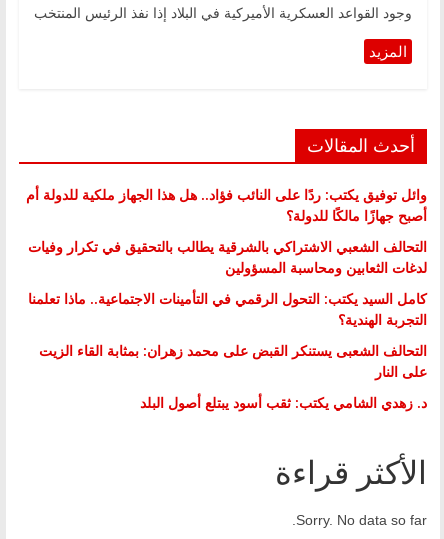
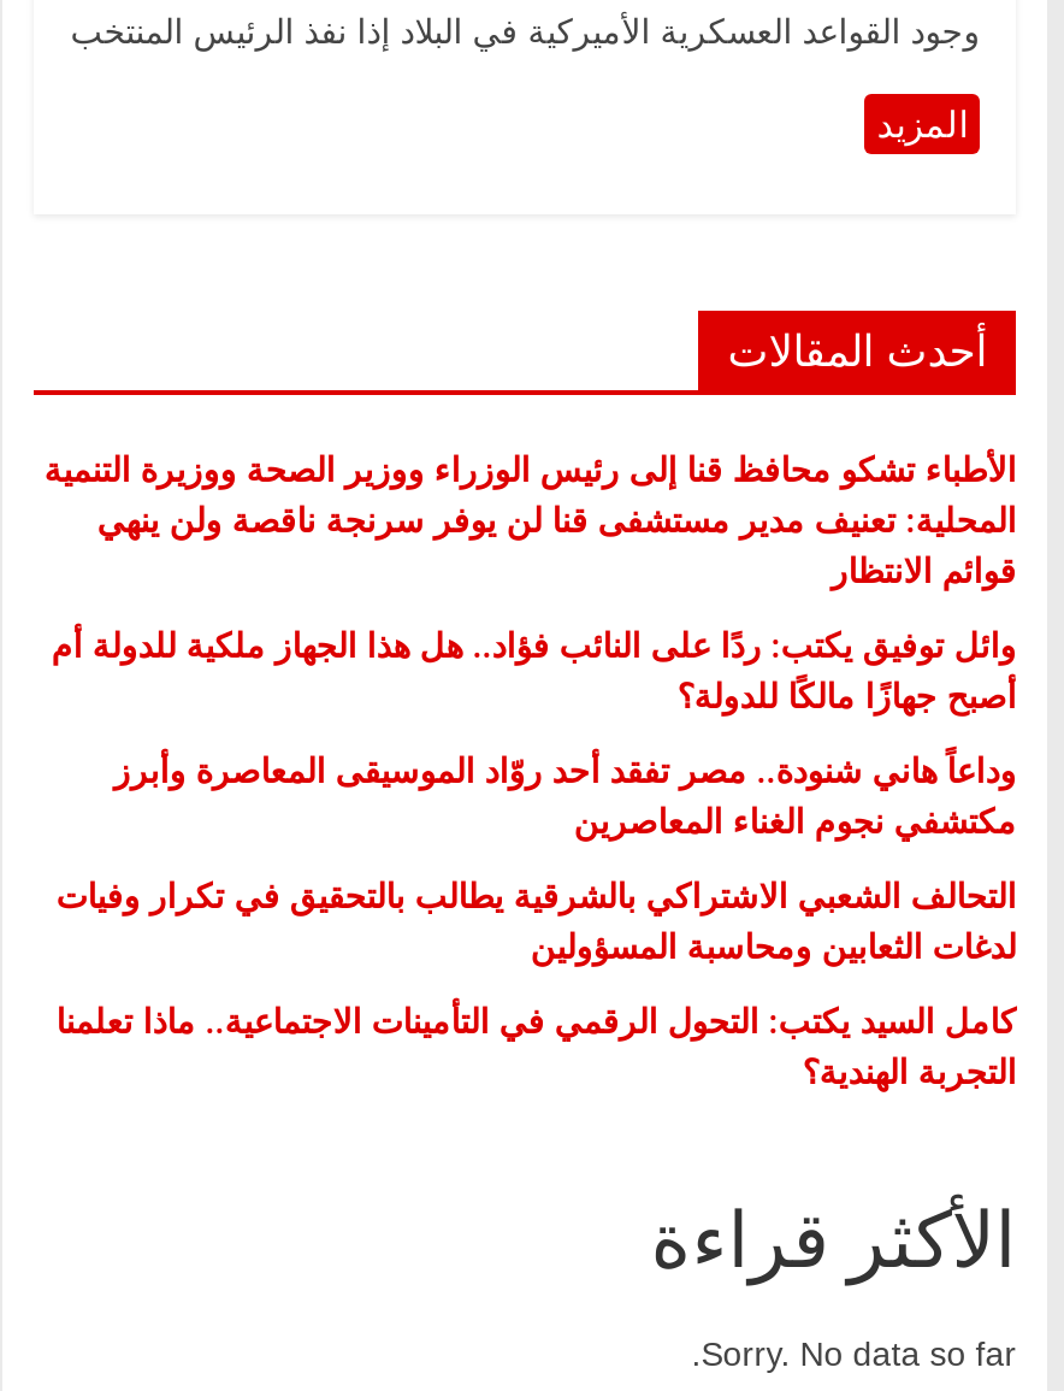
none -> [44,446,1016,593] الأطباء تشكو محافظ قنا إلى رئيس الوزراء ووزير الصحة ووزيرة التنمية | المحلية: تعنيف مدير مستشفى قنا لن يوفر سرنجة ناقصة ولن ينهي | قوائم الانتظار
moved [26,185,427,225] -> [51,621,1016,718]: وائل توفيق يكتب: ردًا على النائب فؤاد.. هل هذا الجهاز ملكية للدولة أم | أصبح جهازًا مالكًا للدولة؟
none -> [114,747,1016,843] وداعاً هاني شنودة.. مصر تفقد أحد روّاد الموسيقى المعاصرة وأبرز | مكتشفي نجوم الغناء المعاصرين
moved [28,237,427,329] -> [56,872,1016,1094]: التحالف الشعبي الاشتراكي بالشرقية يطالب بالتحقيق في تكرار وفيات | لدغات الثعابين ومحاسبة المسؤولين | كامل السيد يكتب: التحول الرقمي في التأمينات الاجتماعية.. ماذا تعلمنا | التجربة الهندية؟
[39,341,427,412] التحالف الشعبى يستنكر القبض على محمد زهران: بمثابة القاء الزيت | على النار | د. زهدي الشامي يكتب: ثقب أسود يبتلع أصول البلد -> none

